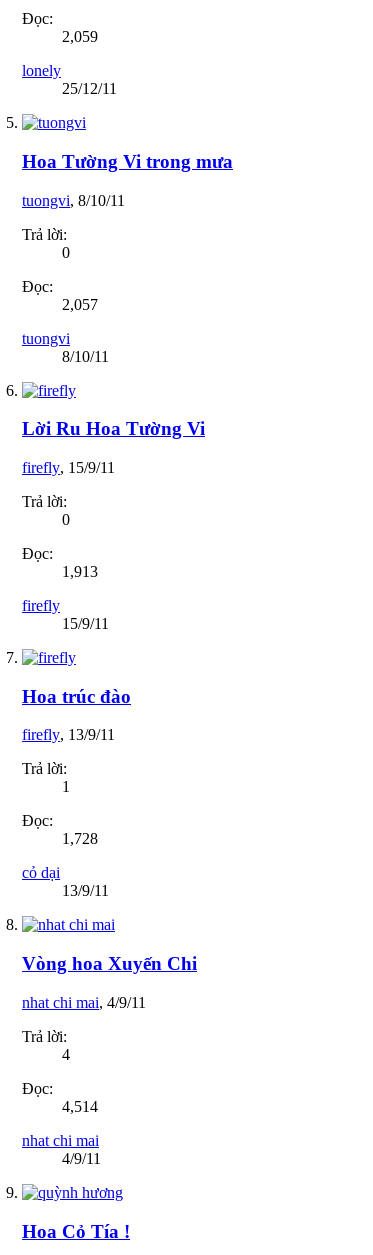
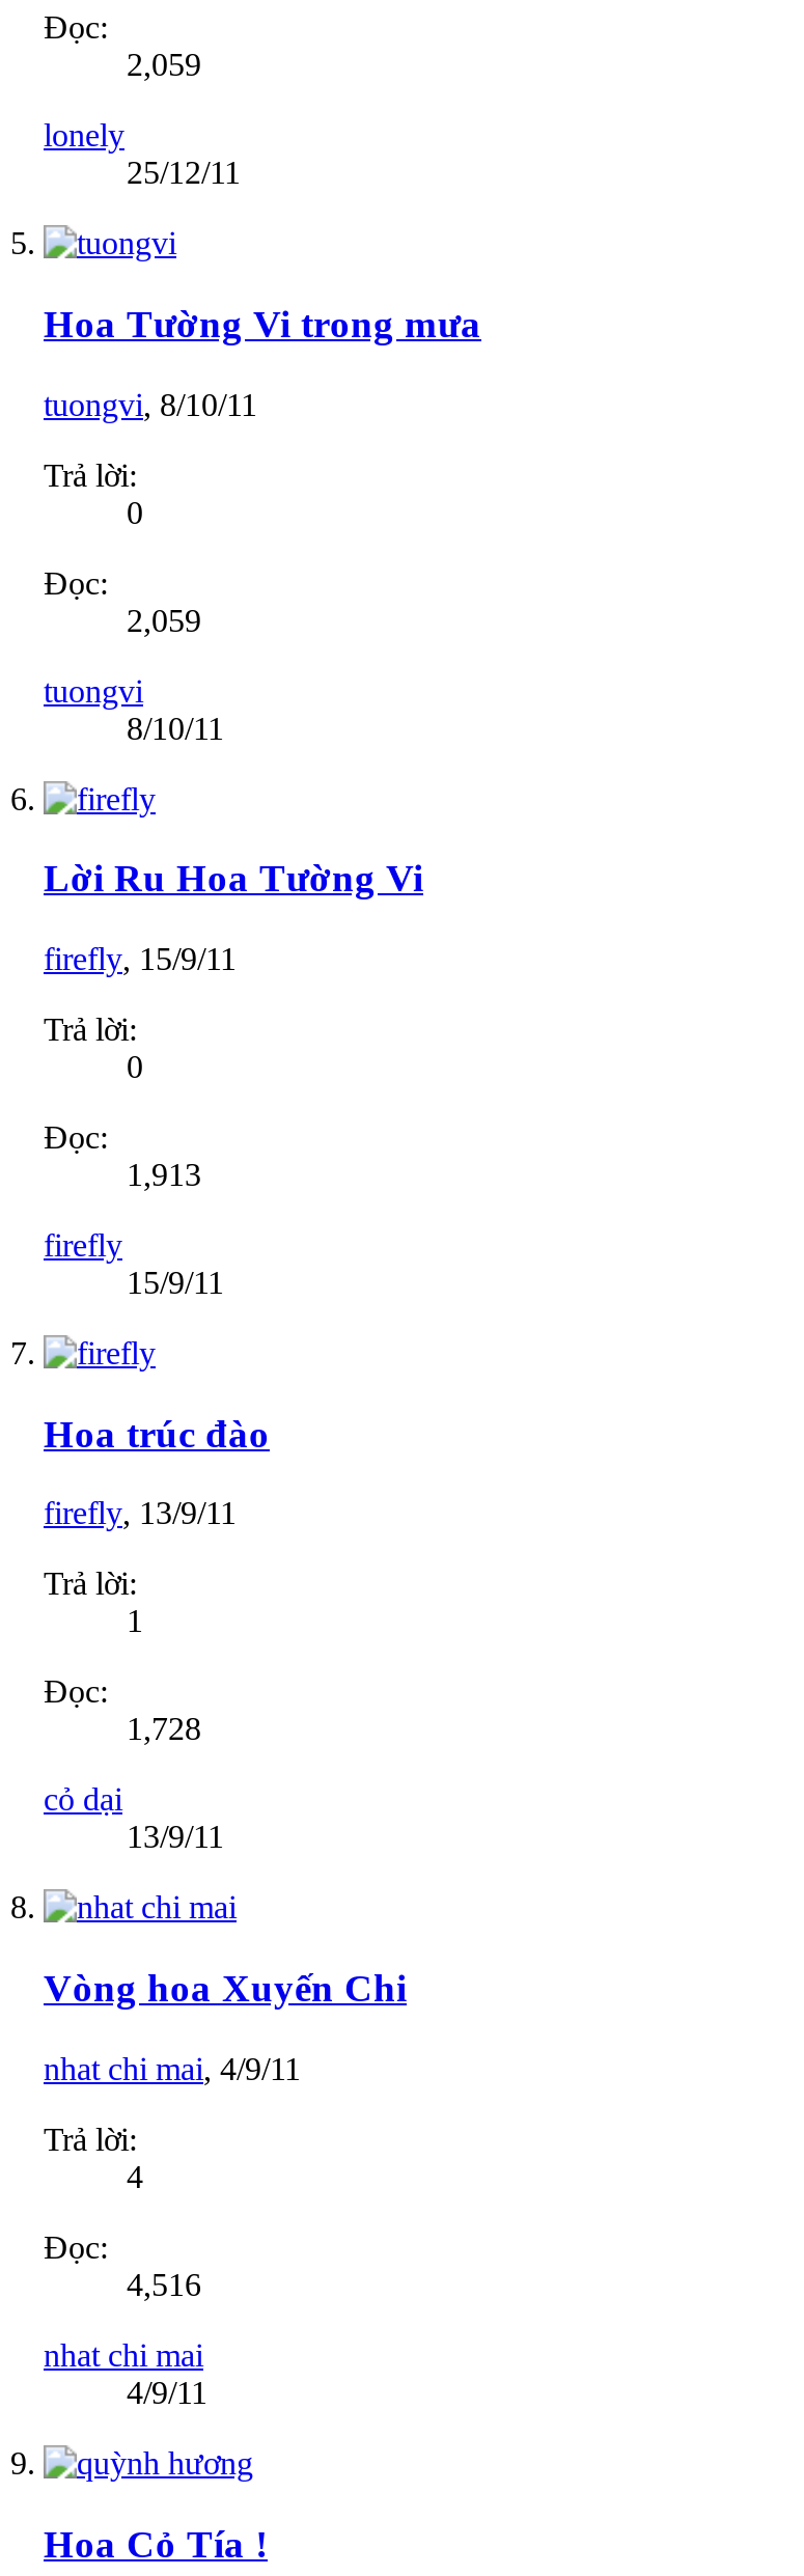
[62,295,98,312] 2,057 -> [127,602,201,637] 2,059
[62,1098,98,1115] 4,514 -> [127,2266,201,2302] 4,516

